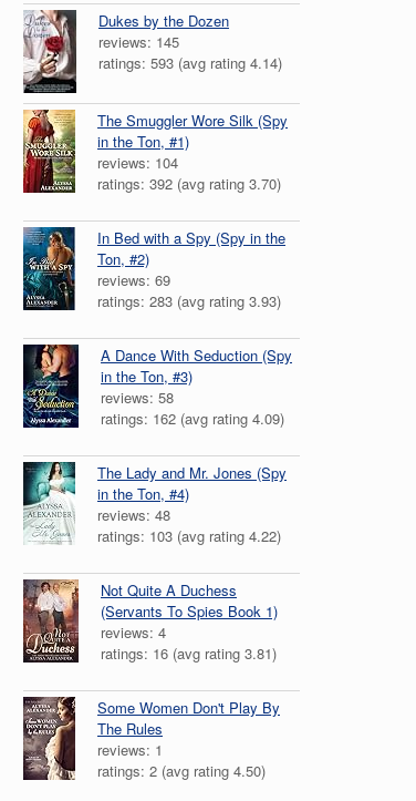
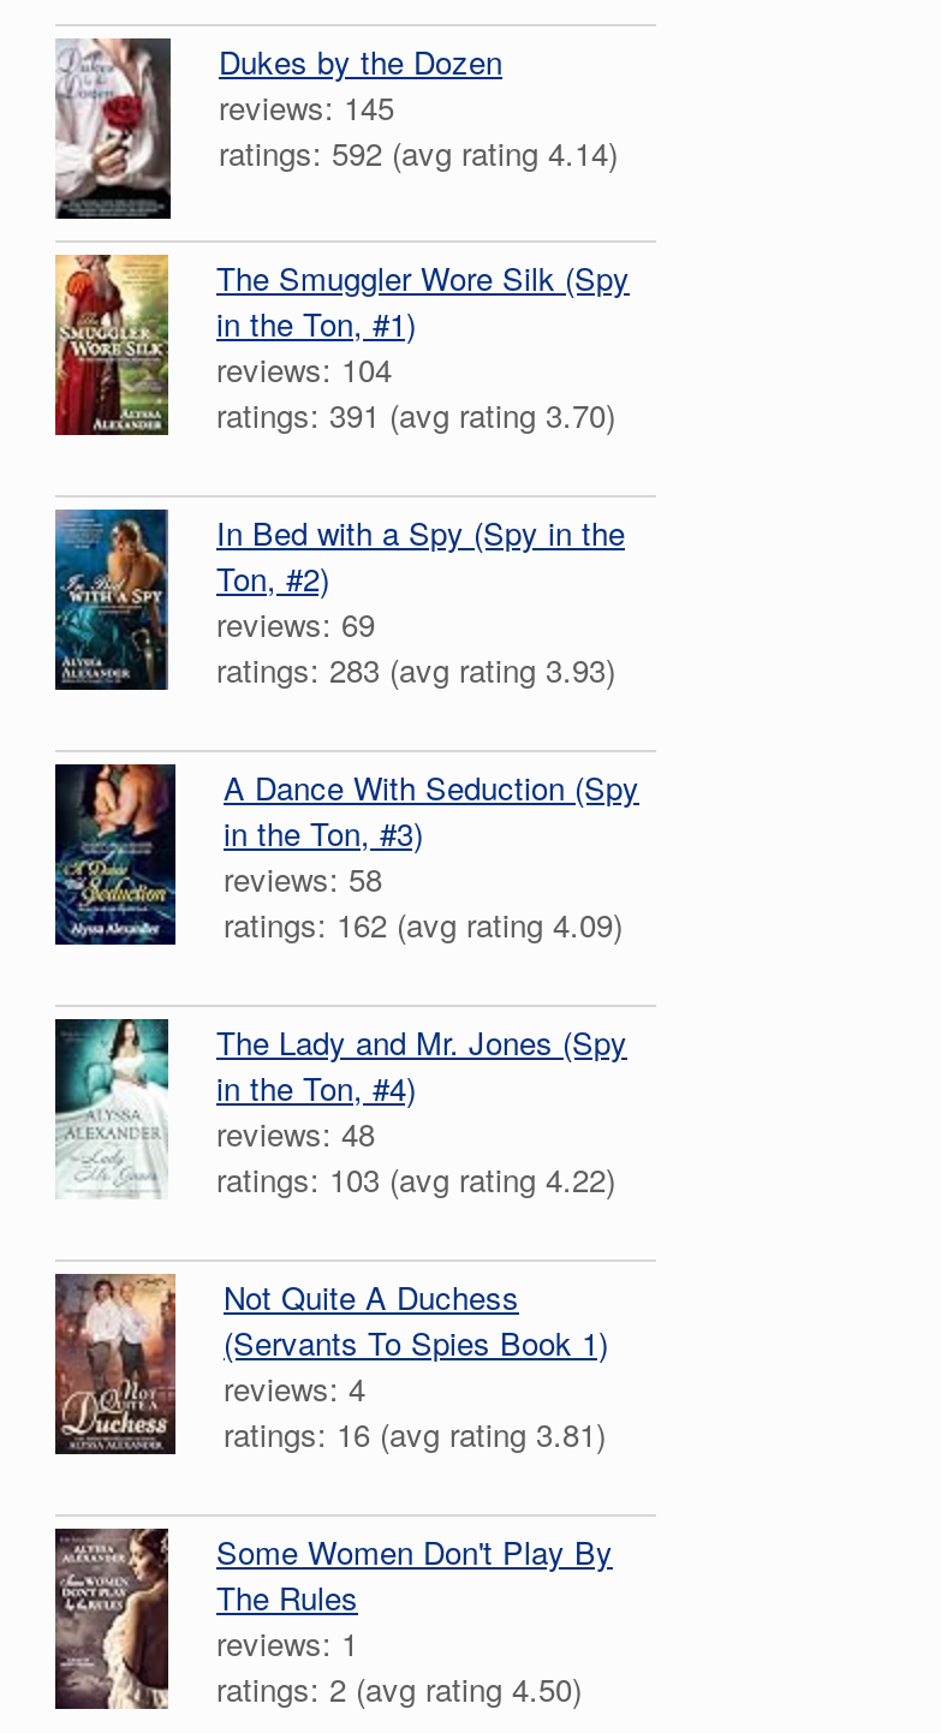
[98,52,282,73] ratings: 593 (avg rating 4.14) -> [219,129,618,174] ratings: 592 (avg rating 4.14)
[97,172,281,193] ratings: 392 (avg rating 3.70) -> [216,391,615,436] ratings: 391 (avg rating 3.70)

